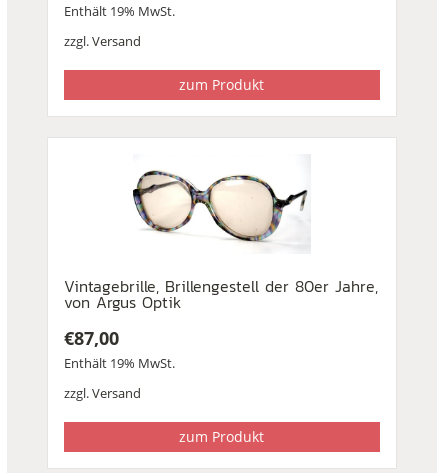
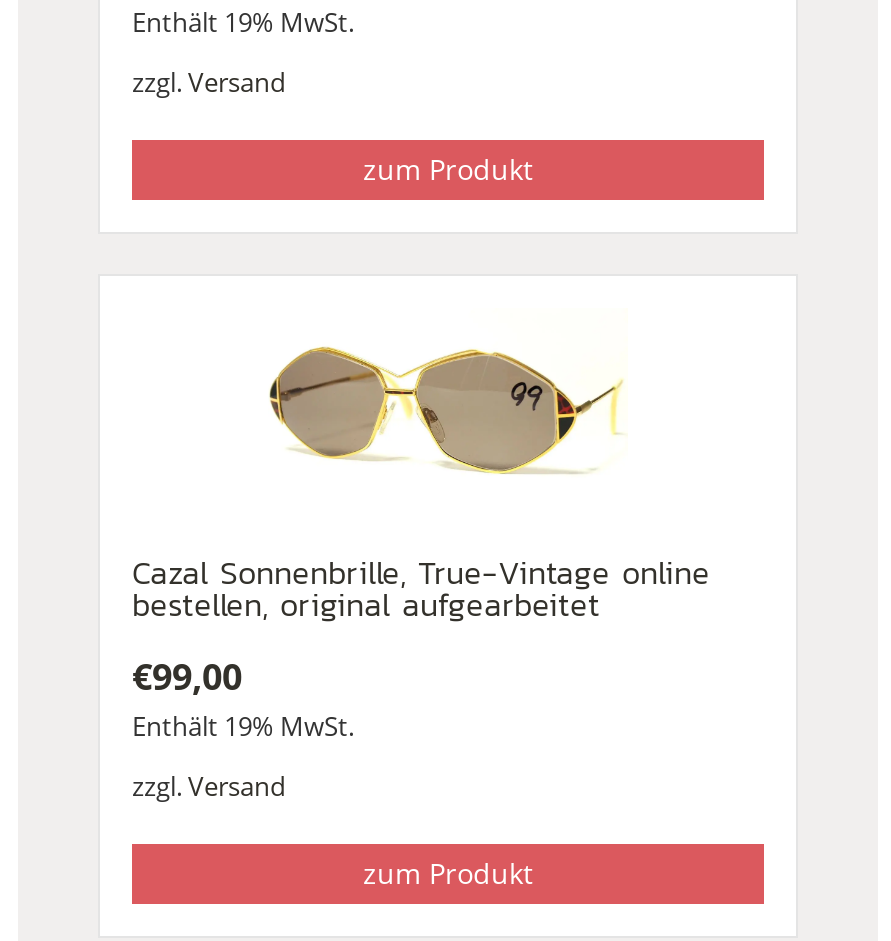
[64,169,378,314] [image] | Vintagebrille, Brillengestell der 80er Jahre, | von Argus Optik -> [132,340,710,629] [image] | Cazal Sonnenbrille, True-Vintage online | bestellen, original aufgearbeitet
[64,326,119,350] €87,00 -> [132,653,242,701] €99,00

